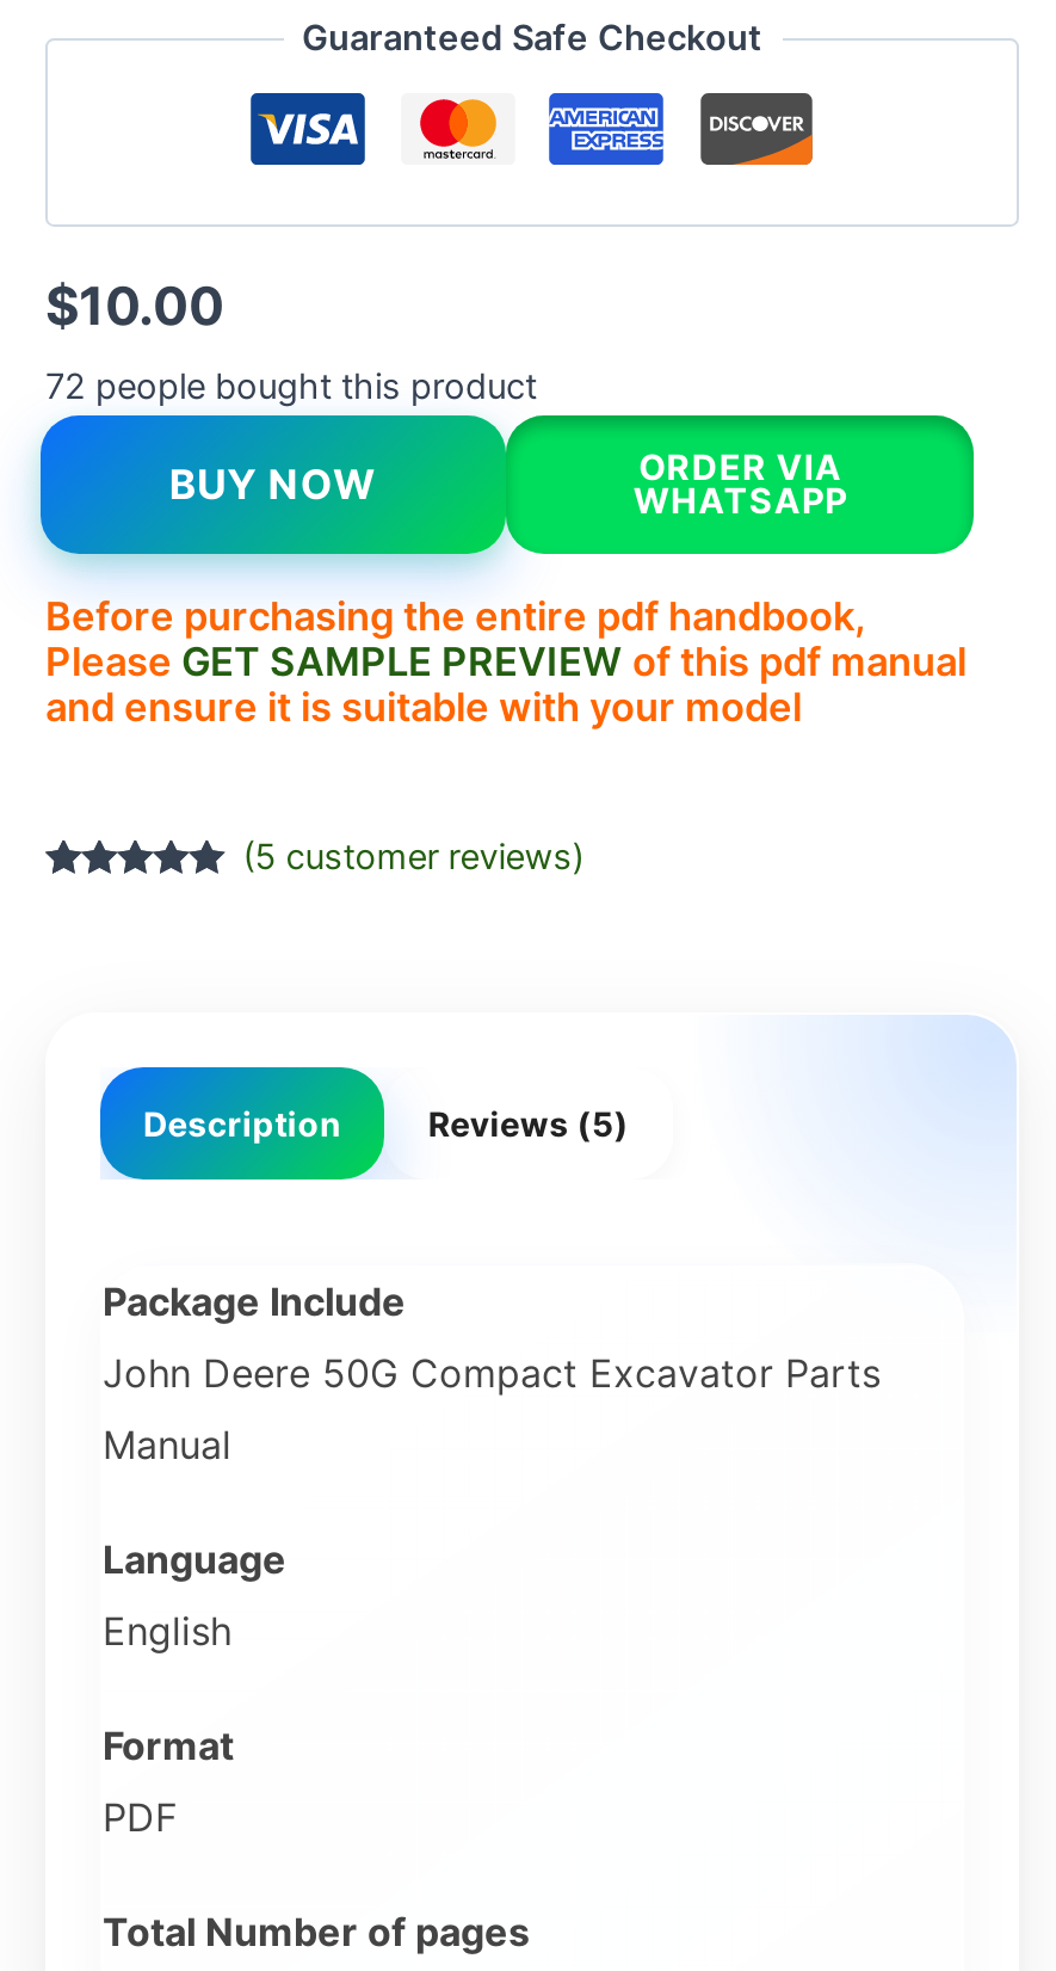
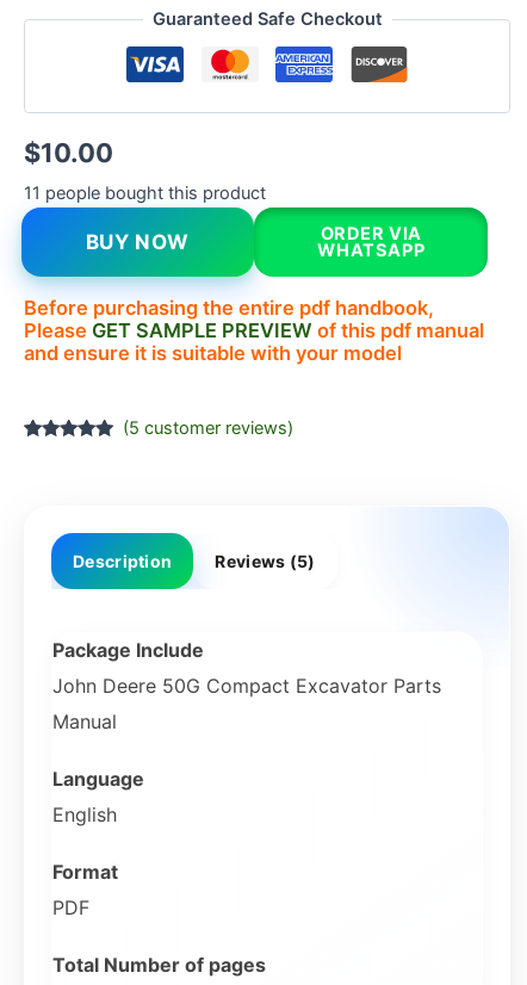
[45,366,537,409] 72 people bought this product -> [24,183,266,204] 11 people bought this product

